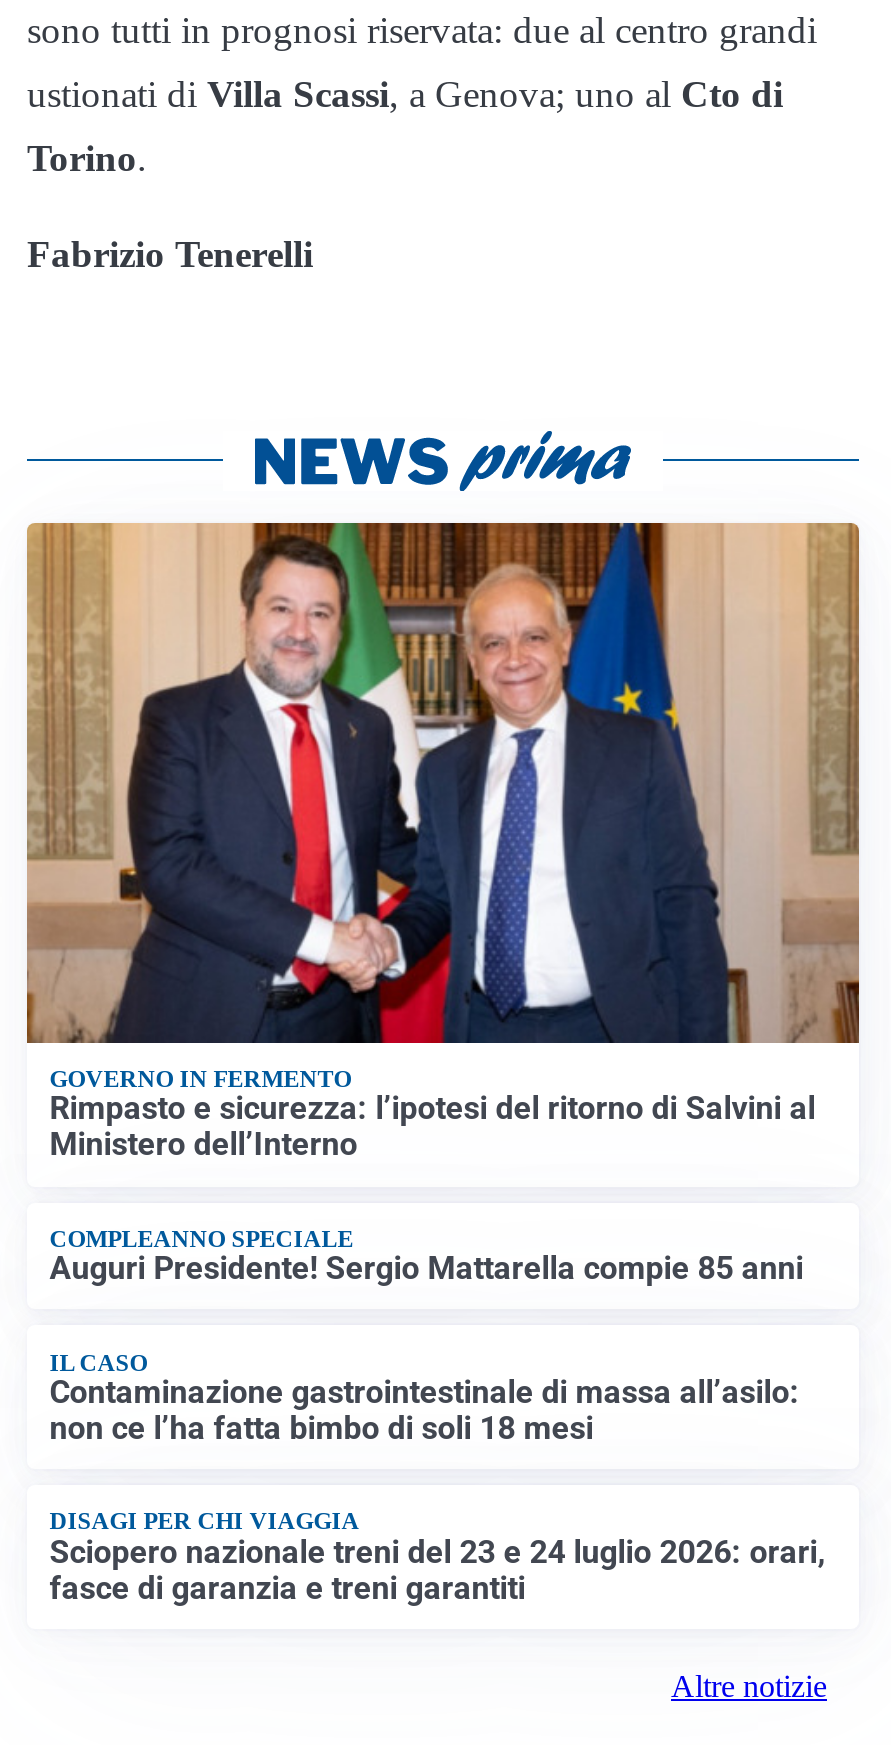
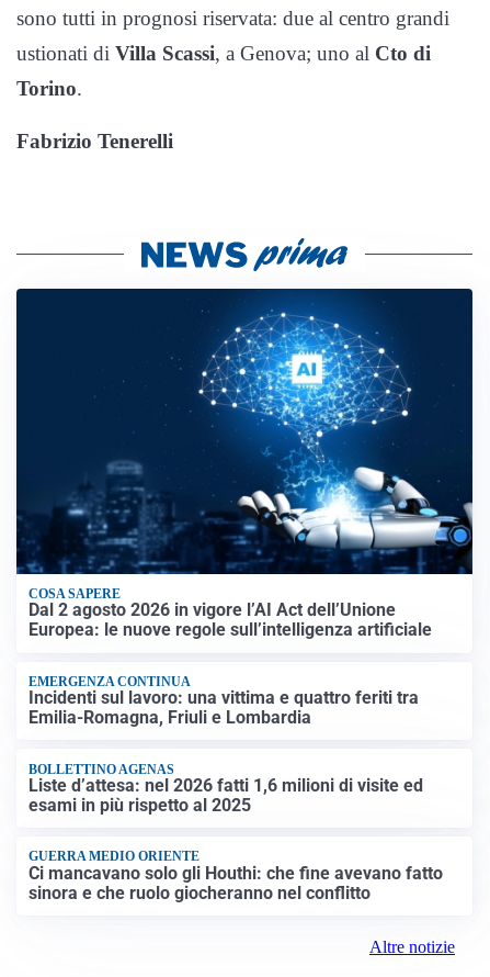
[25,521,861,1164] [image] | GOVERNO IN FERMENTO | Rimpasto e sicurezza: l’ipotesi del ritorno di Salvini al | Ministero dell’Interno -> [15,288,474,640] [image] | COSA SAPERE | Dal 2 agosto 2026 in vigore l’AI Act dell’Unione | Europea: le nuove regole sull’intelligenza artificiale
[49,1225,803,1287] COMPLEANNO SPECIALE | Auguri Presidente! Sergio Mattarella compie 85 anni -> [29,674,419,728] EMERGENZA CONTINUA | Incidenti sul lavoro: una vittima e quattro feriti tra | Emilia-Romagna, Friuli e Lombardia
[49,1348,799,1447] IL CASO | Contaminazione gastrointestinale di massa all’asilo: | non ce l’ha fatta bimbo di soli 18 mesi -> [29,761,423,816] BOLLETTINO AGENAS | Liste d’attesa: nel 2026 fatti 1,6 milioni di visite ed | esami in più rispetto al 2025
[49,1507,825,1606] DISAGI PER CHI VIAGGIA | Sciopero nazionale treni del 23 e 24 luglio 2026: orari, | fasce di garanzia e treni garantiti -> [29,849,443,903] GUERRA MEDIO ORIENTE | Ci mancavano solo gli Houthi: che fine avevano fatto | sinora e che ruolo giocheranno nel conflitto

